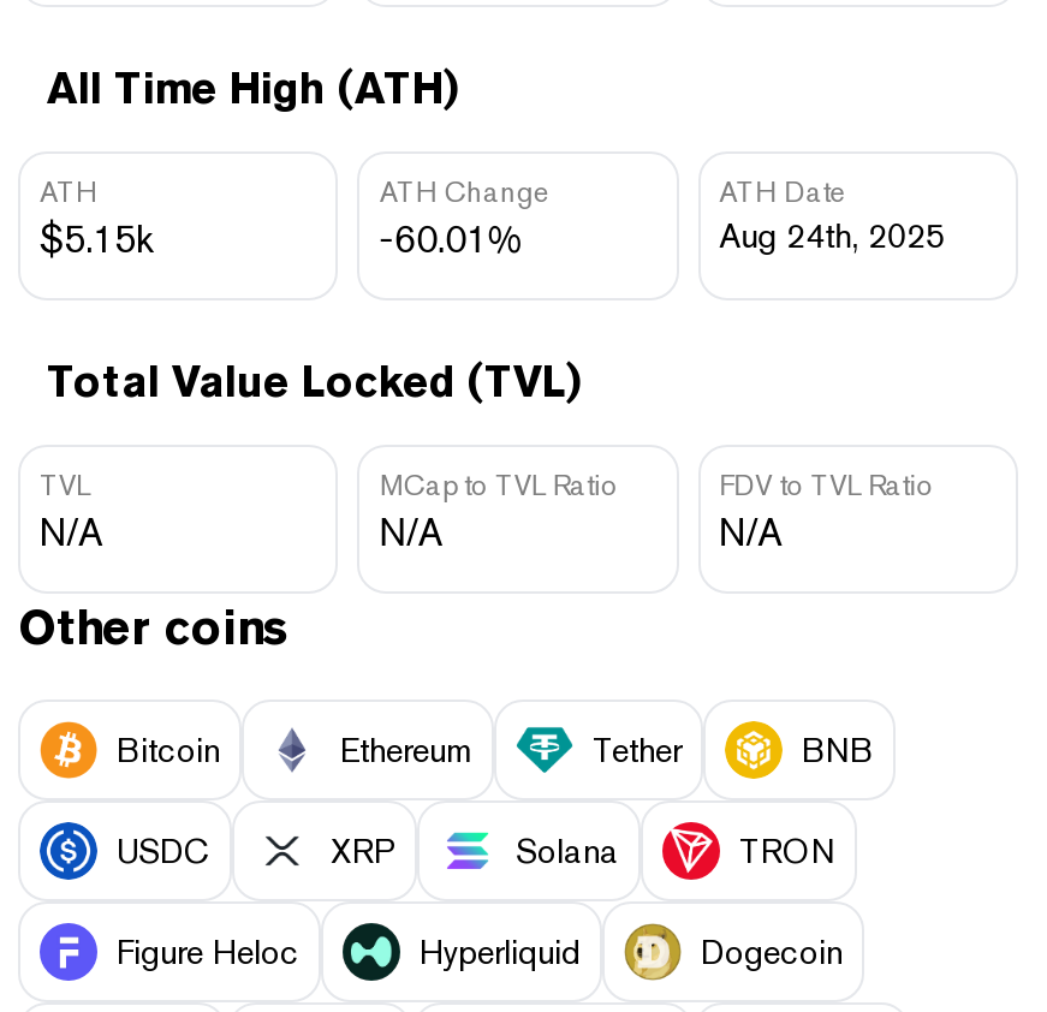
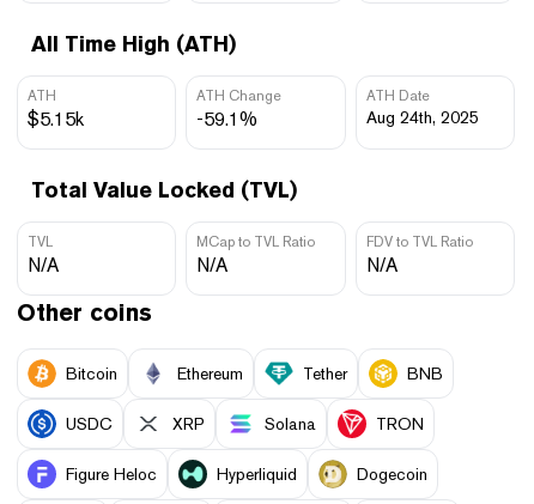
[379,216,524,262] -60.01% -> [197,108,258,130] -59.1%

